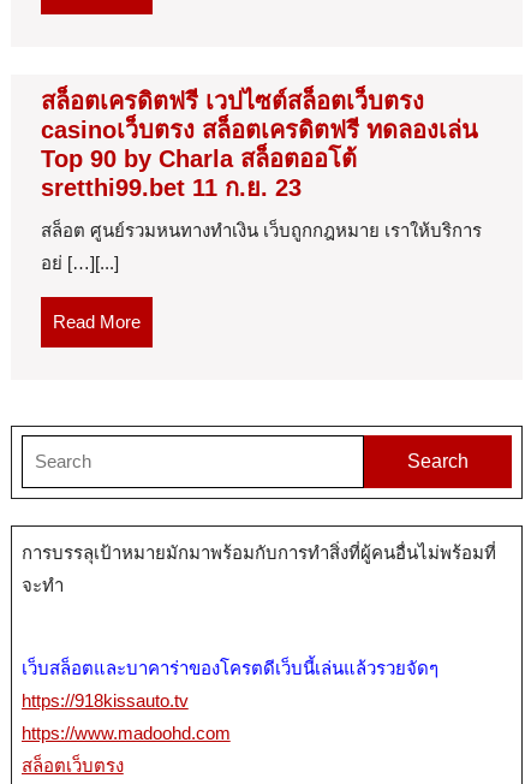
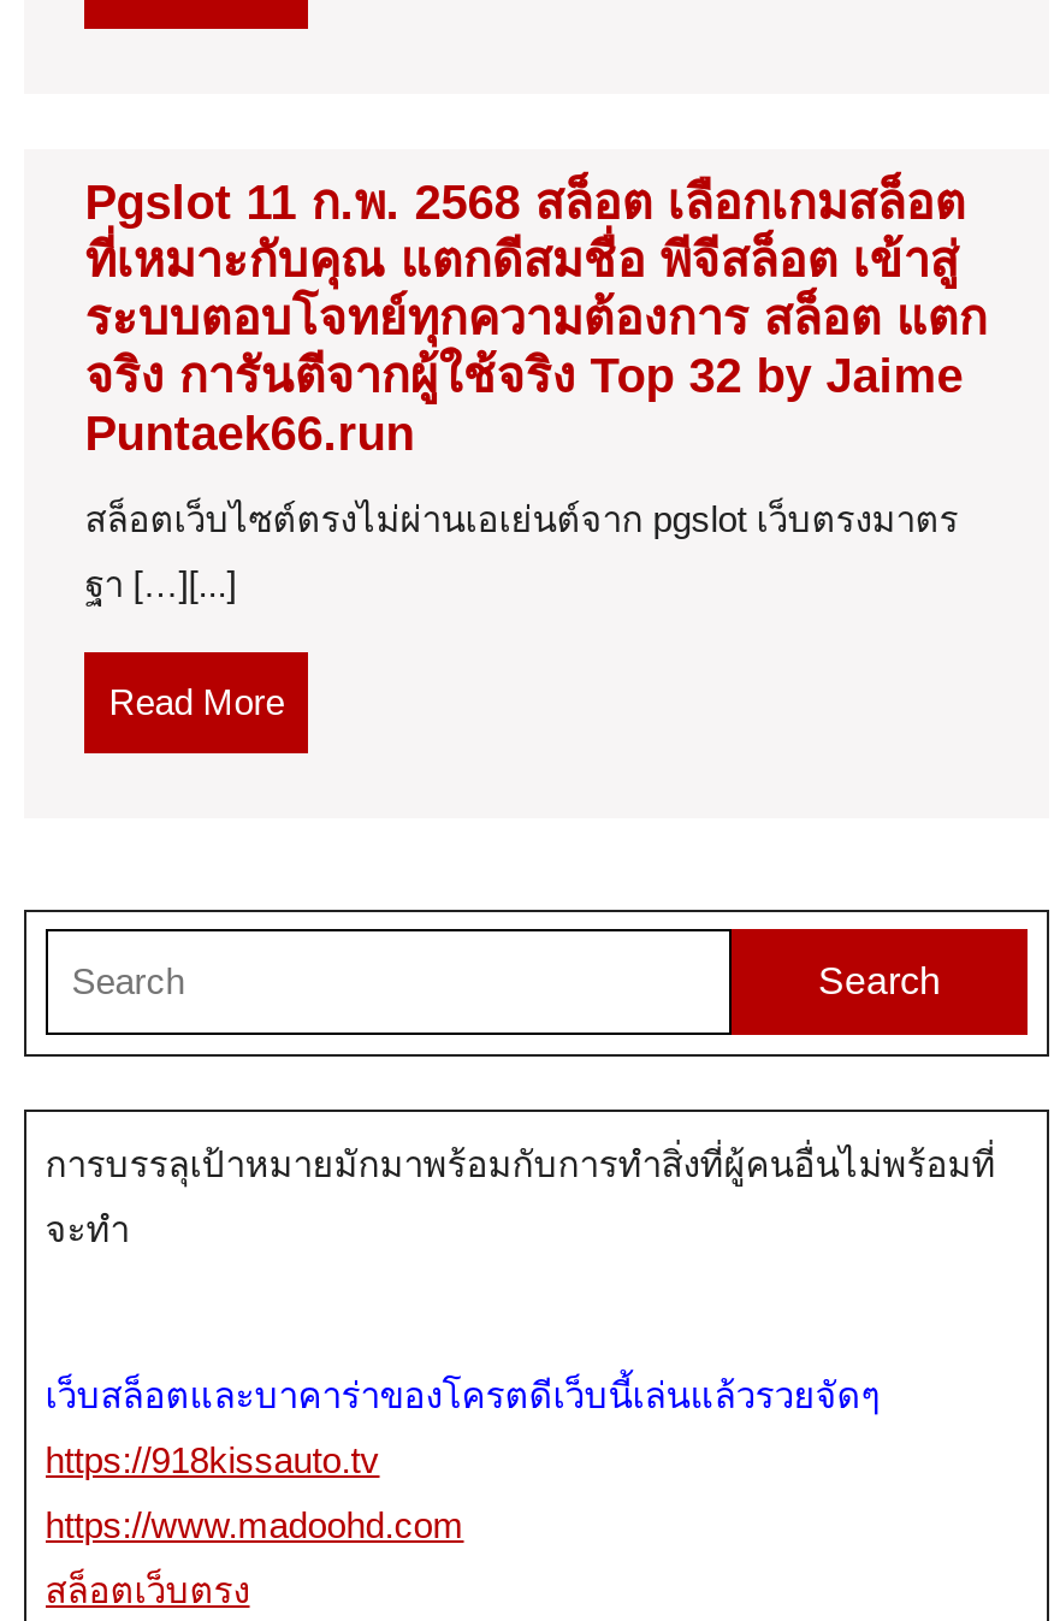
[41,87,478,200] สล็อตเครดิตฟรี เวปไซต์สล็อตเว็บตรง | casinoเว็บตรง สล็อตเครดิตฟรี ทดลองเล่น | Top 90 by Charla สล็อตออโต้ | sretthi99.bet 11 ก.ย. 23 -> [85,174,987,459] Pgslot 11 ก.พ. 2568 สล็อต เลือกเกมสล็อต | ที่เหมาะกับคุณ แตกดีสมชื่อ พีจีสล็อต เข้าสู่ | ระบบตอบโจทย์ทุกความต้องการ สล็อต แตก | จริง การันตีจากผู้ใช้จริง Top 32 by Jaime | Puntaek66.run
[41,219,482,240] สล็อต ศูนย์รวมหนทางทำเงิน เว็บถูกกฎหมาย เราให้บริการ -> [85,497,958,538] สล็อตเว็บไซต์ตรงไม่ผ่านเอเย่นต์จาก pgslot เว็บตรงมาตร
[41,252,119,272] อย่ […][...] -> [85,562,236,603] ฐา […][...]

